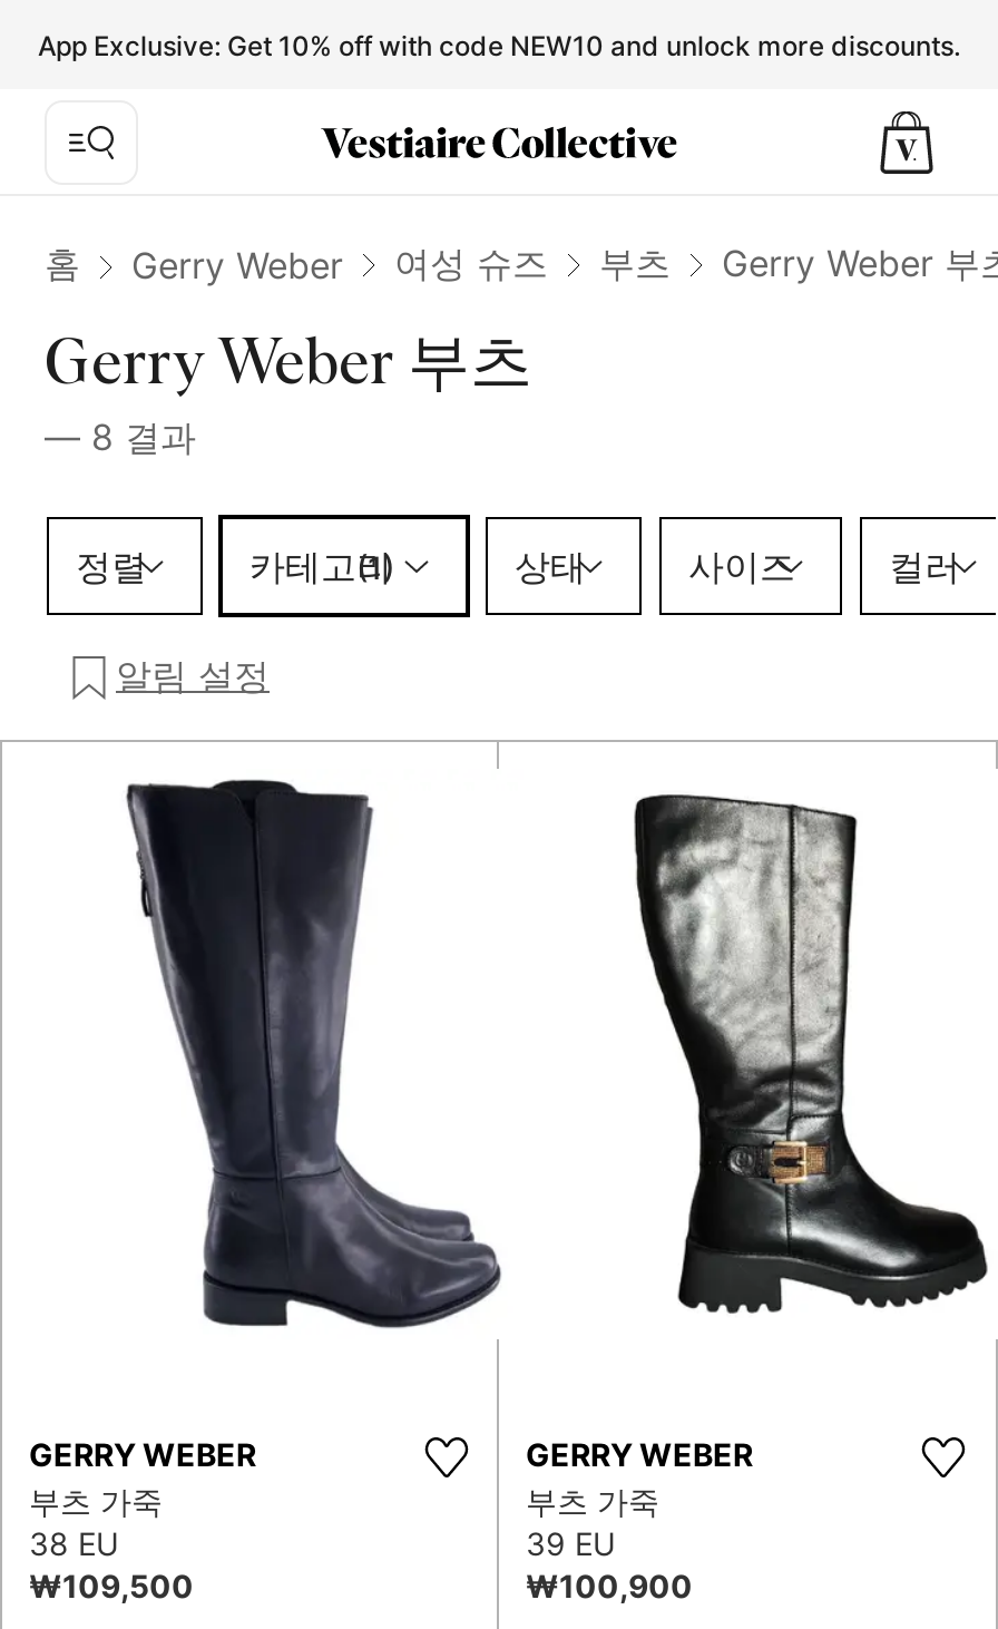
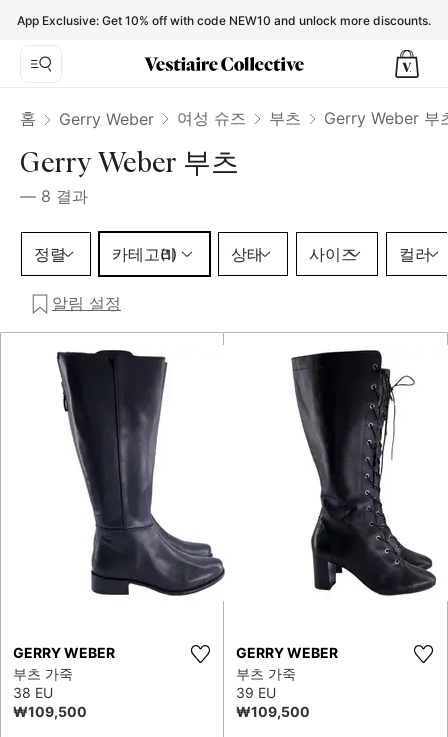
[633,780,989,1328] [image] -> [285,349,443,597] [image]
[526,1567,693,1605] ₩100,900 -> [236,703,310,720] ₩109,500

